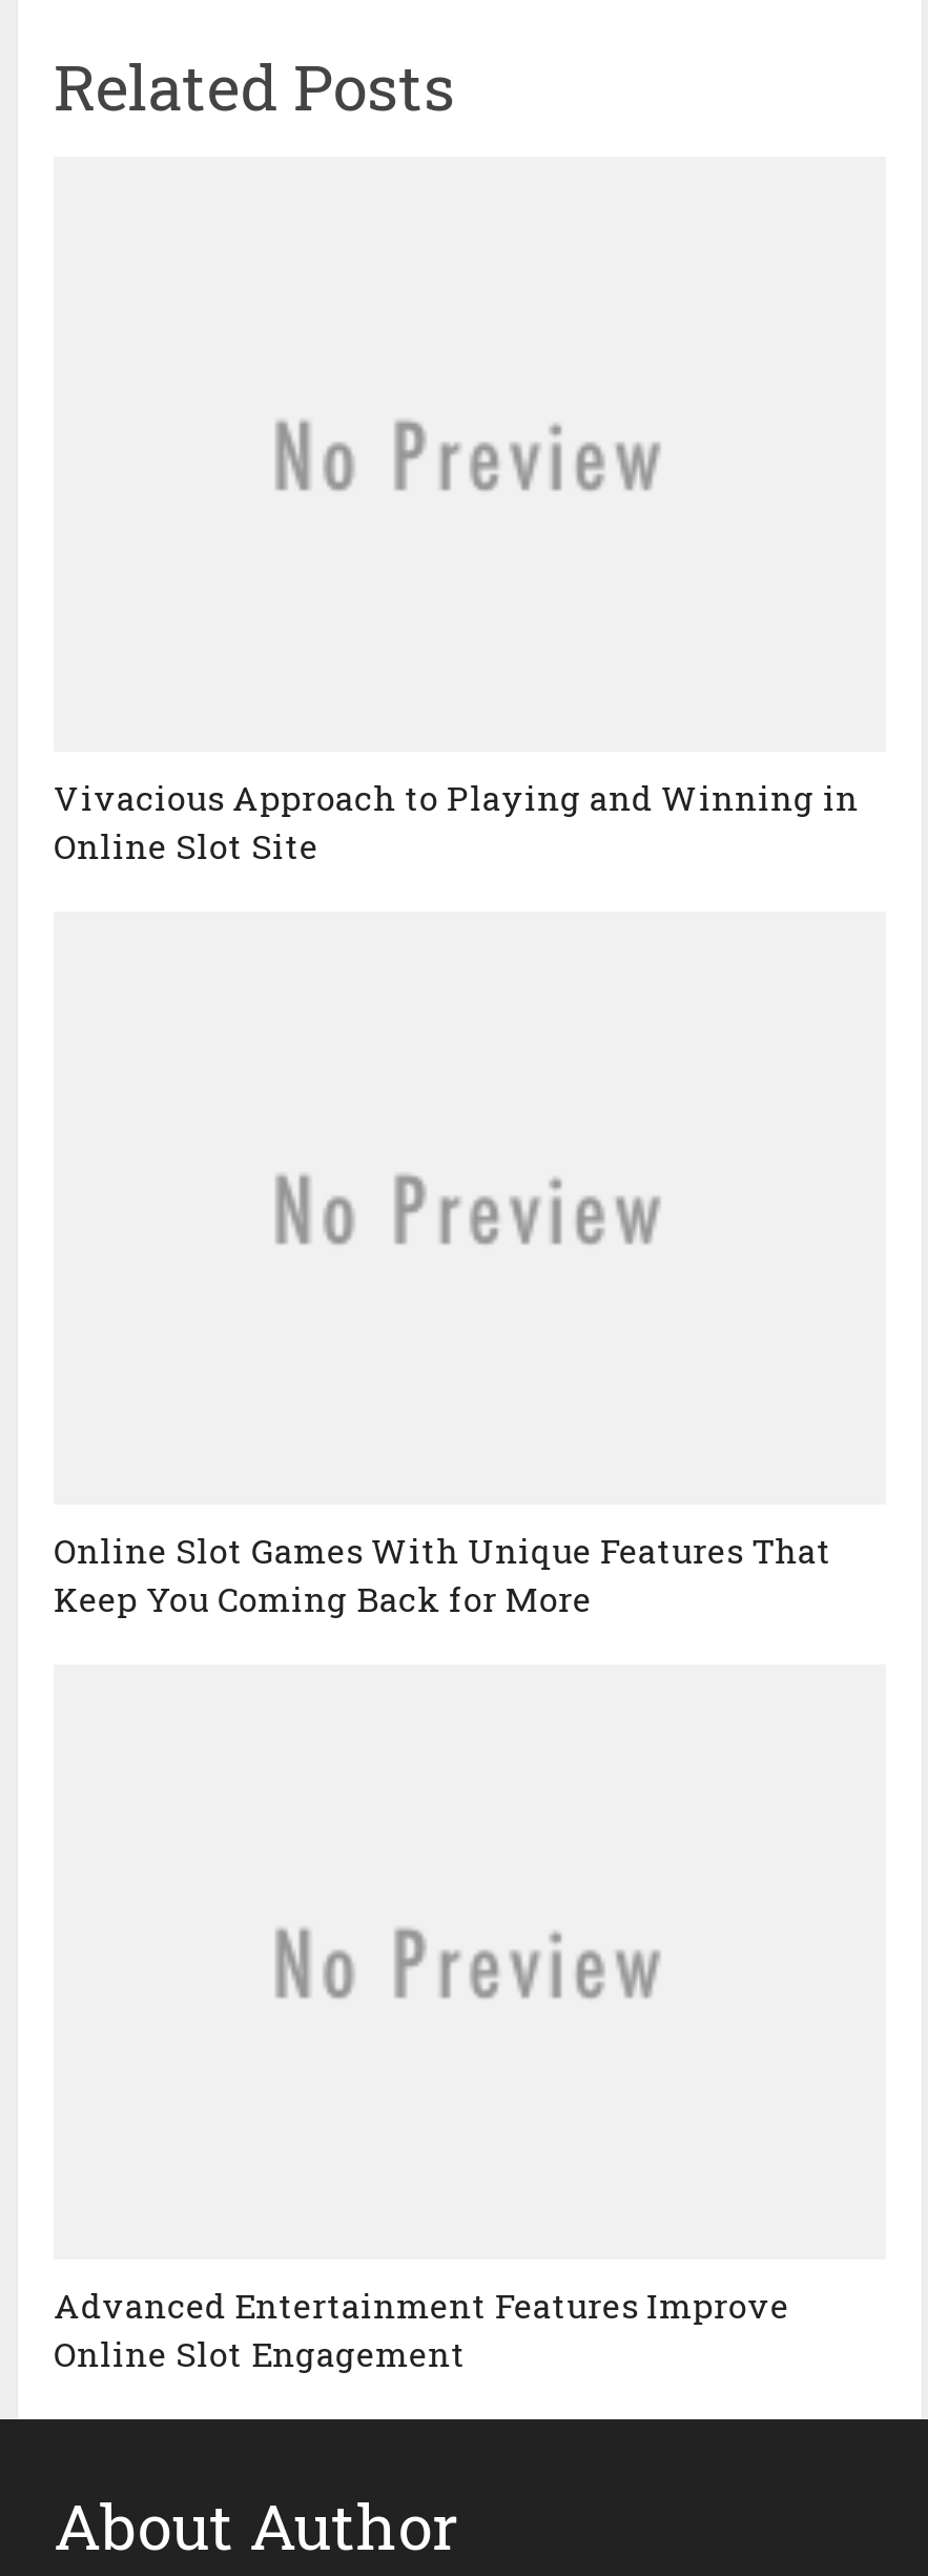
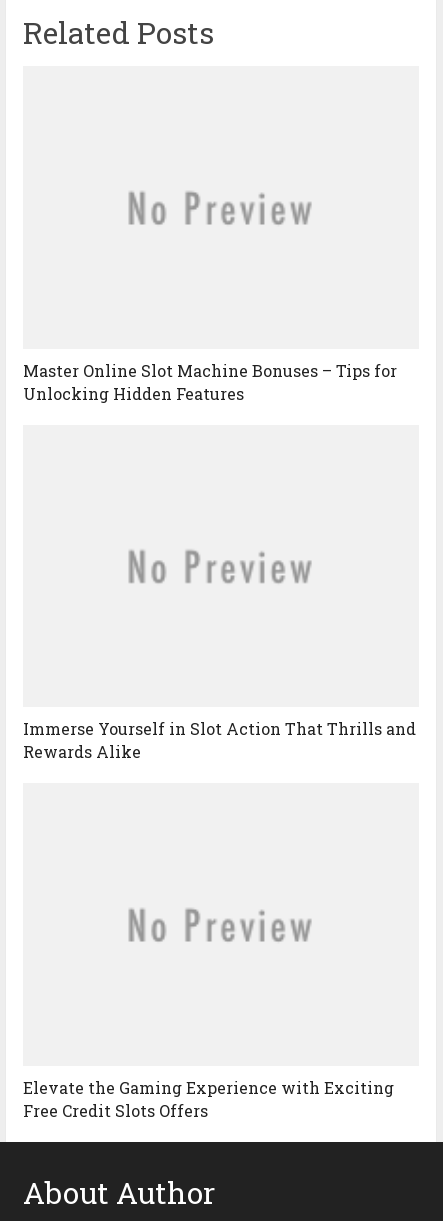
[54,774,859,867] Vivacious Approach to Playing and Winning in | Online Slot Site -> [23,360,397,404] Master Online Slot Machine Bonuses – Tips for | Unlocking Hidden Features
[54,1528,832,1621] Online Slot Games With Unique Features That | Keep You Coming Back for More -> [23,718,416,762] Immerse Yourself in Slot Action That Thrills and | Rewards Alike
[54,2283,789,2375] Advanced Entertainment Features Improve | Online Slot Engagement -> [23,1077,394,1121] Elevate the Gaming Experience with Exciting | Free Credit Slots Offers

